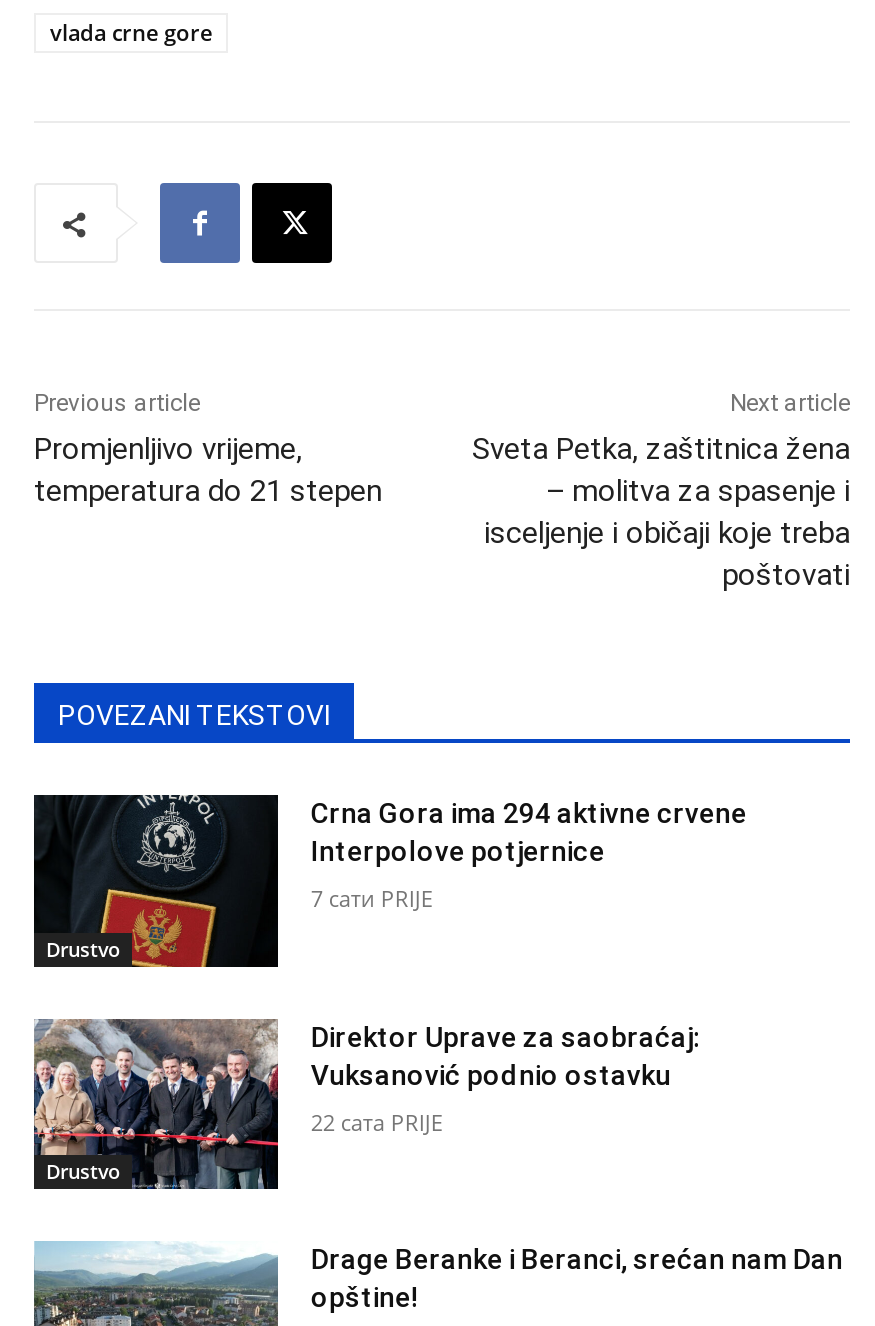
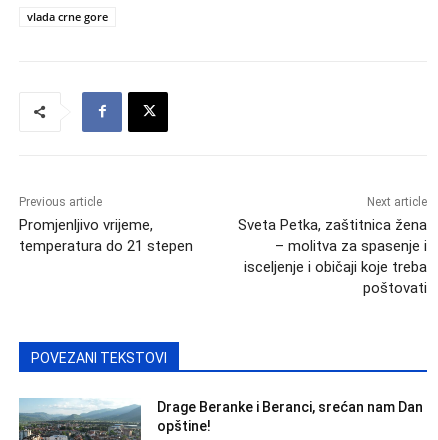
[32,793,280,971] [image] | Drustvo -> none
[311,797,747,913] Crna Gora ima 294 aktivne crvene | Interpolove potjernice | 7 сати PRIJE -> none
[34,1017,278,1193] [image] | Drustvo -> none
[311,1020,701,1136] Direktor Uprave za saobraćaj: | Vuksanović podnio ostavku | 22 сата PRIJE -> none

